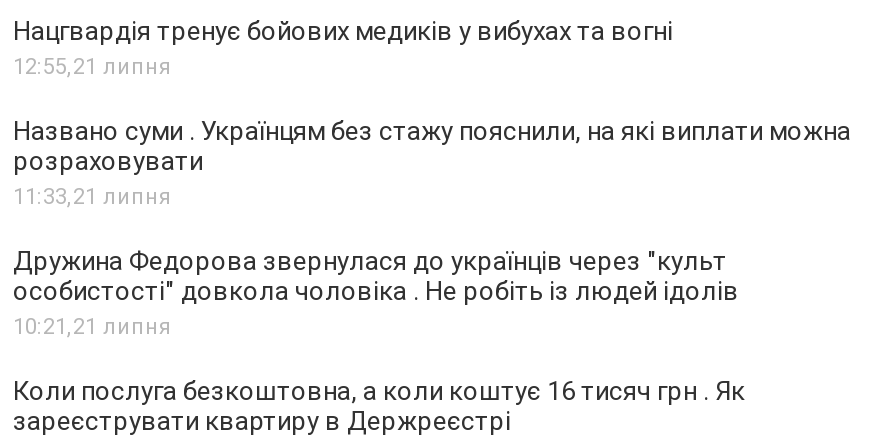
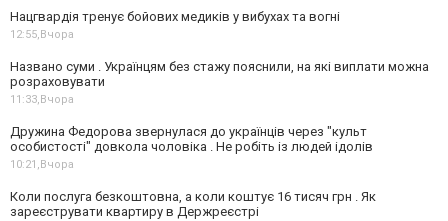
[13,54,171,80] 12:55,21 липня -> [10,28,74,41] 12:55,Вчора
[13,184,171,210] 11:33,21 липня -> [10,93,74,106] 11:33,Вчора
[13,314,171,340] 10:21, 21 липня -> [10,158,74,171] 10:21, Вчора

